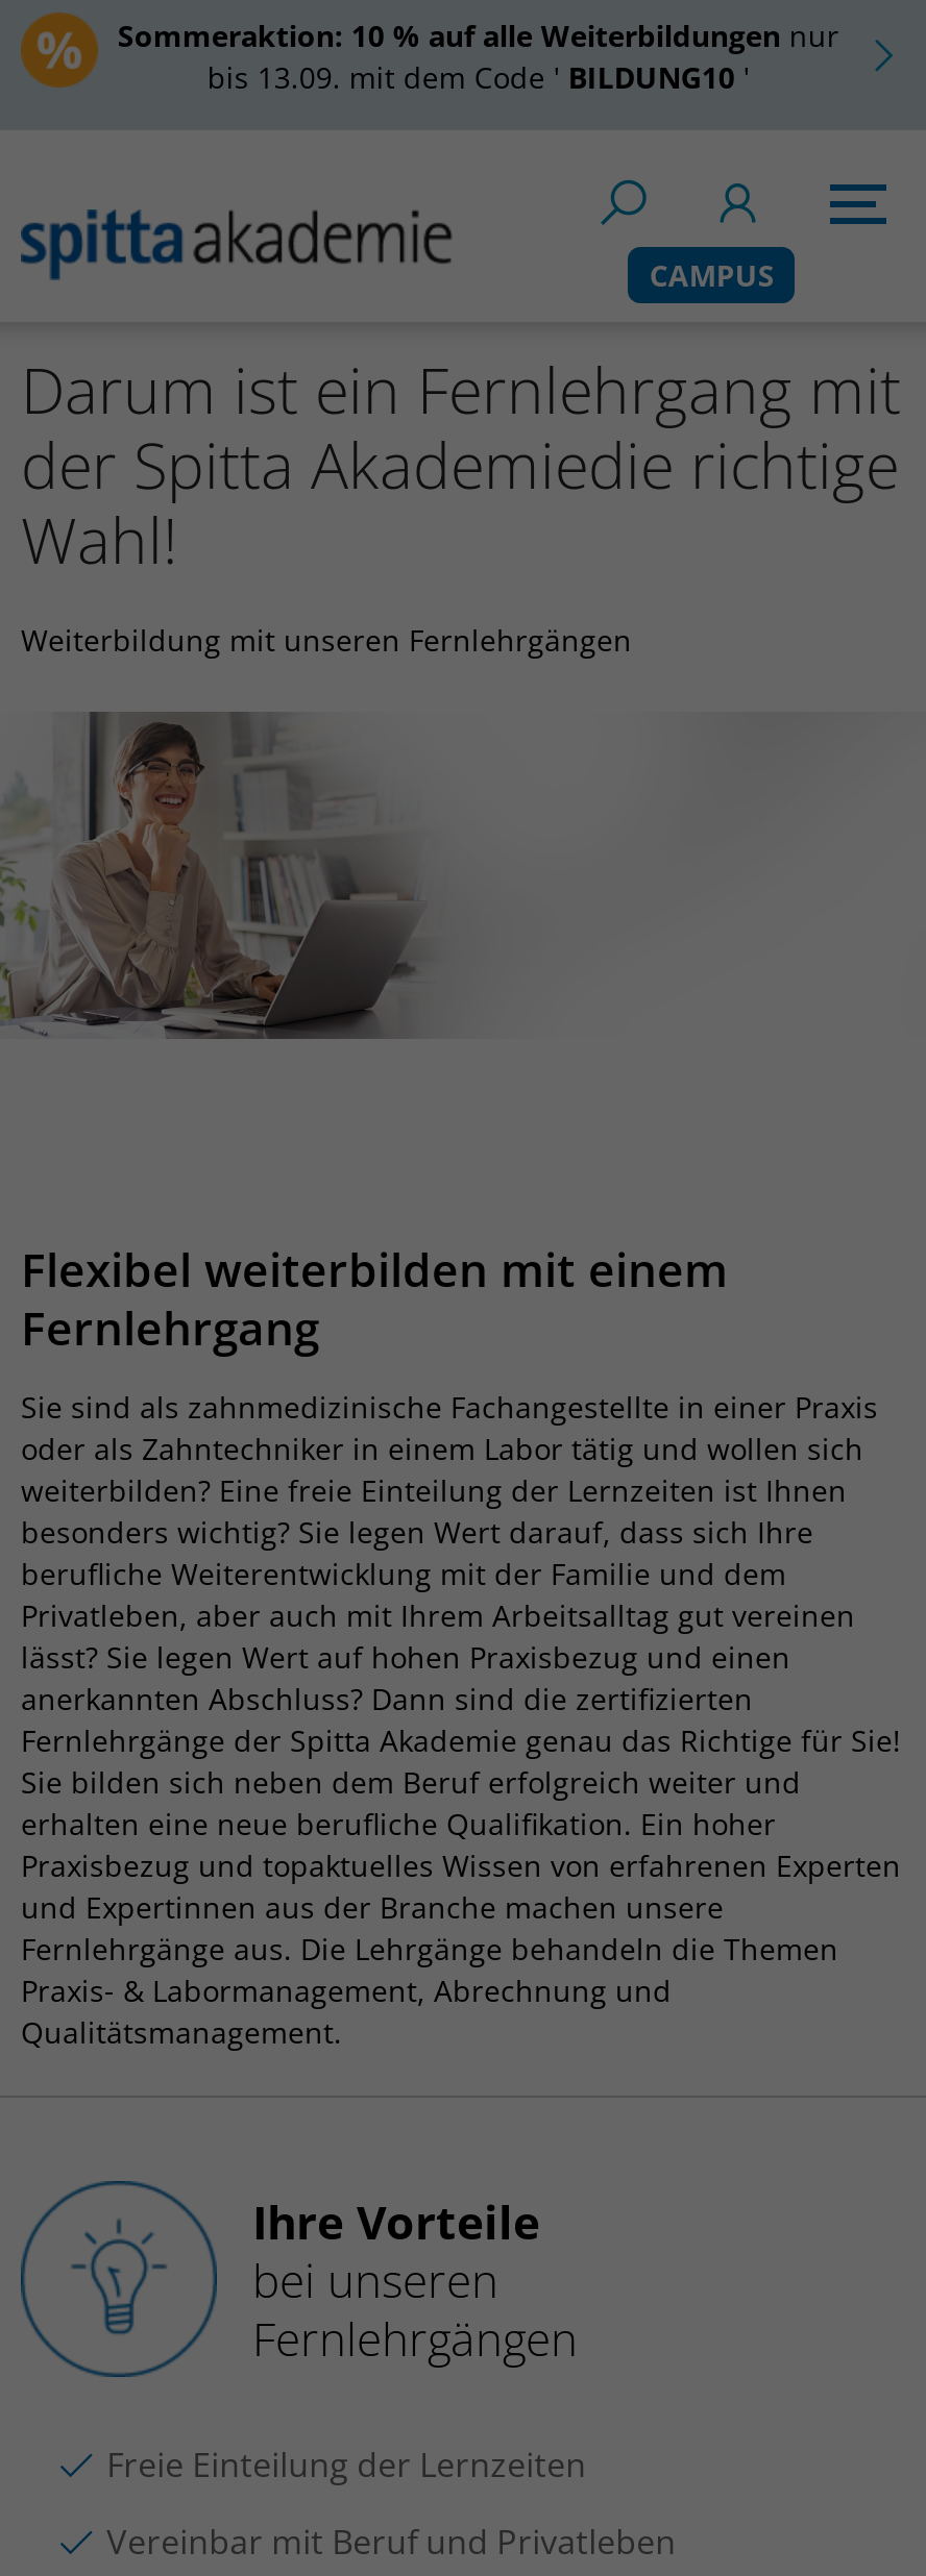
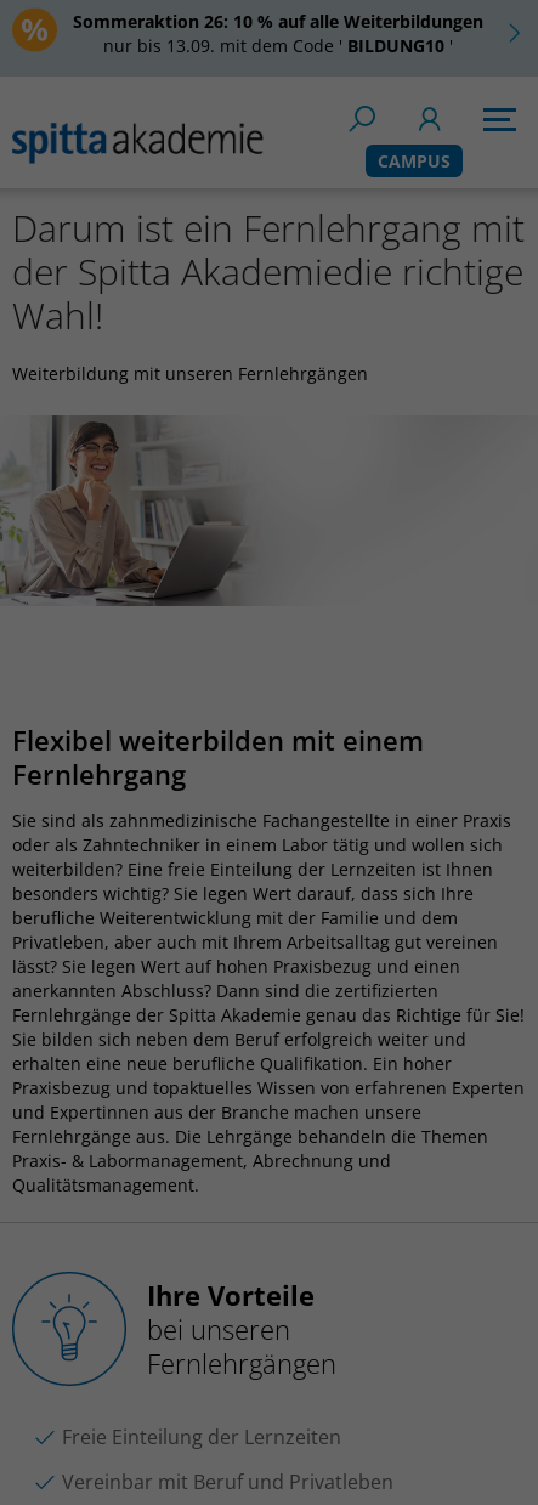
[118,16,839,97] Sommeraktion: 10 % auf alle Weiterbildungen nur | bis 13.09. mit dem Code ' BILDUNG10 ' -> [73,10,484,57] Sommeraktion 26: 10 % auf alle Weiterbildungen | nur bis 13.09. mit dem Code ' BILDUNG10 '

